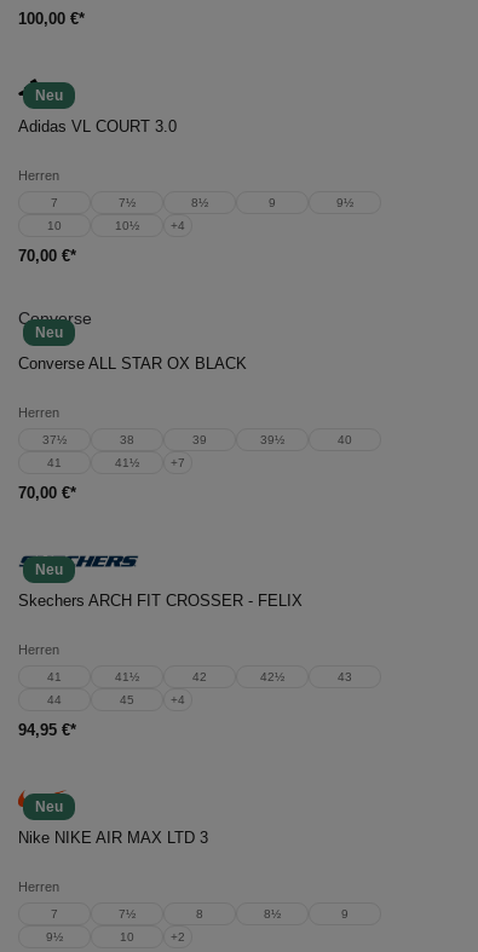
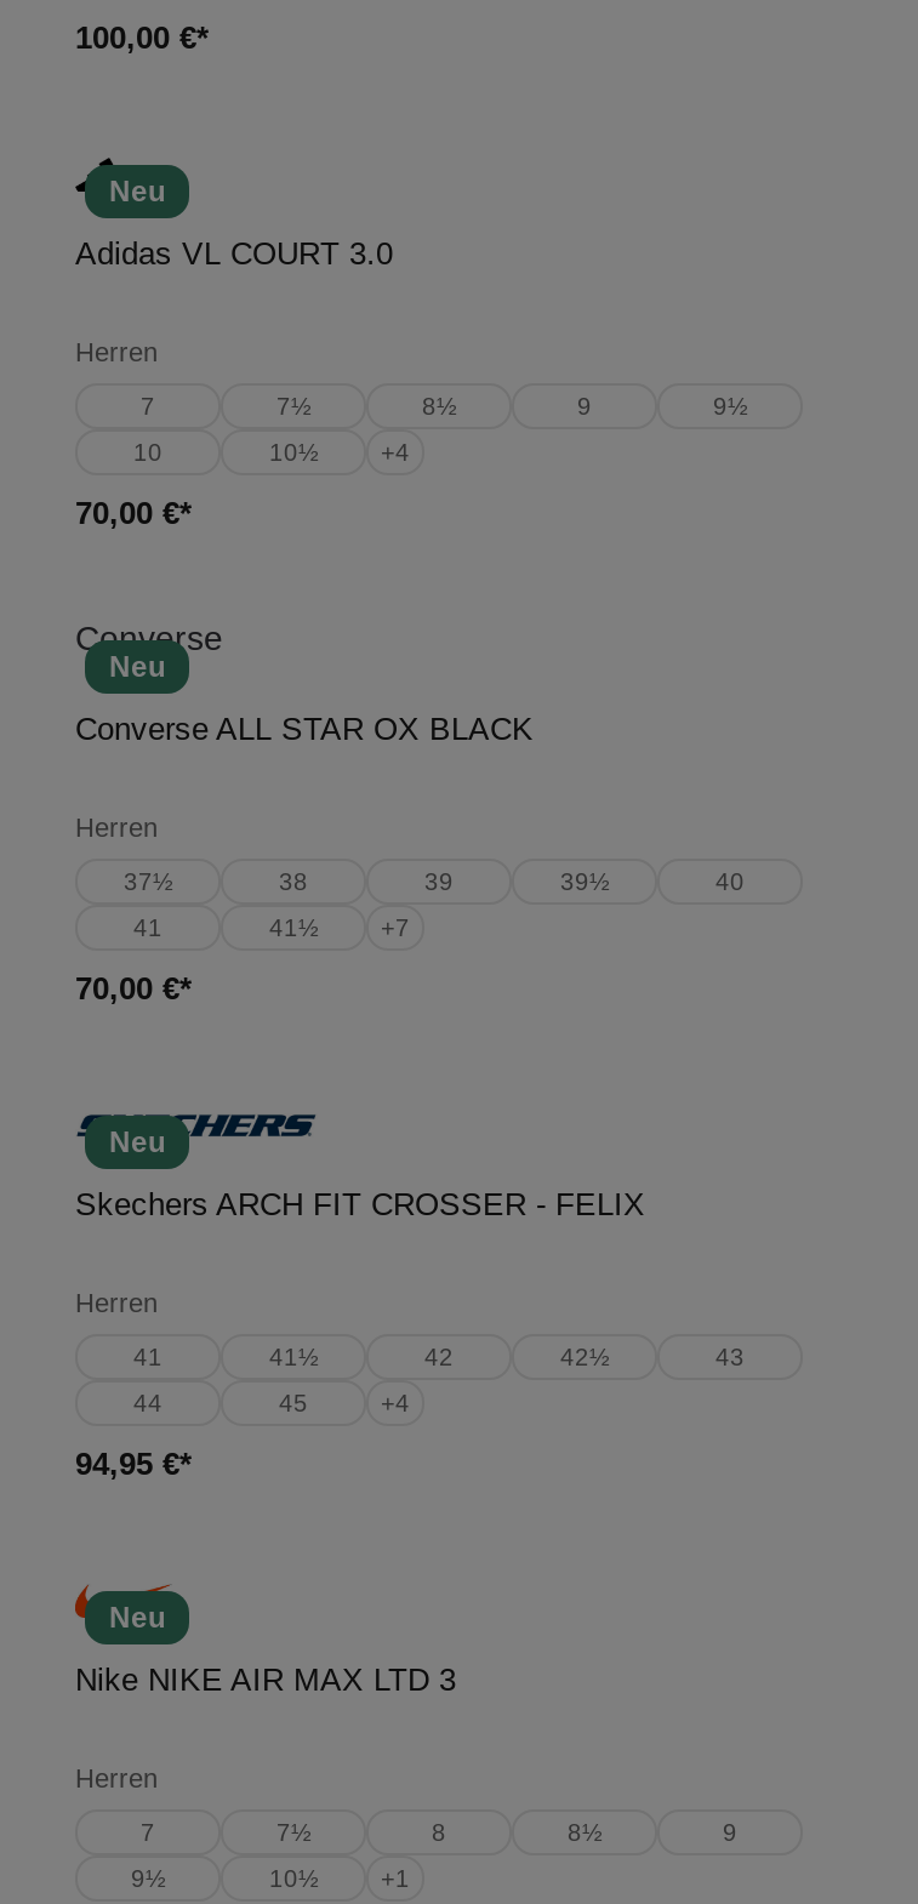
[120,930,134,944] 10 -> [269,1865,318,1892] 10½
[171,930,185,944] +2 -> [381,1865,410,1892] +1

